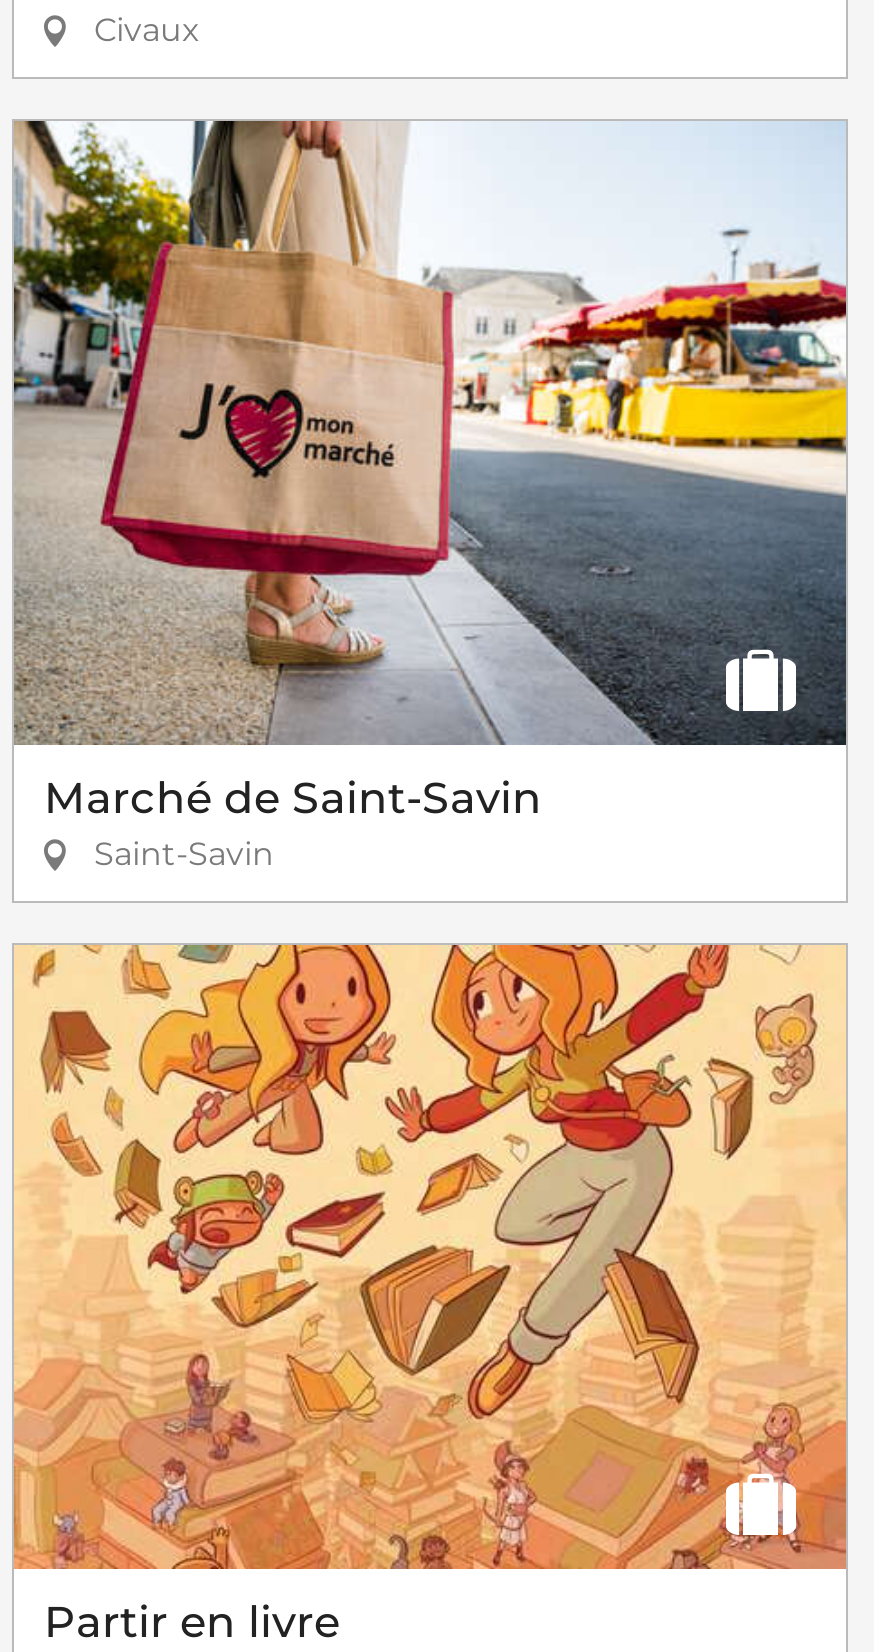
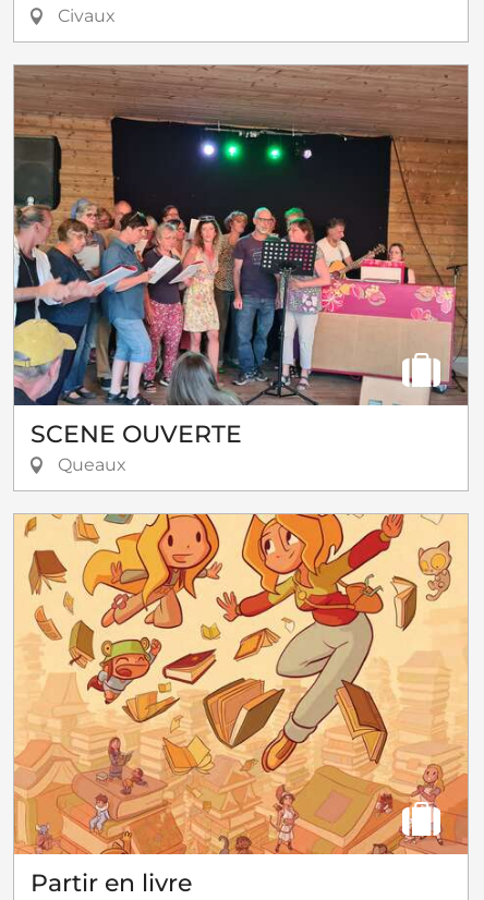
[12,120,848,872] [image] | Marché de Saint-Savin | Saint-Savin -> [13,64,469,475] [image] | SCENE OUVERTE | Queaux

